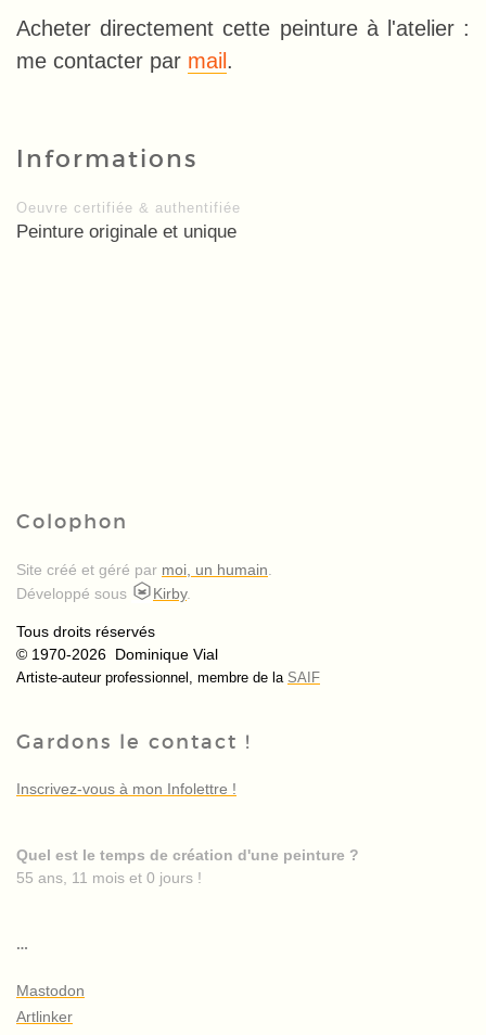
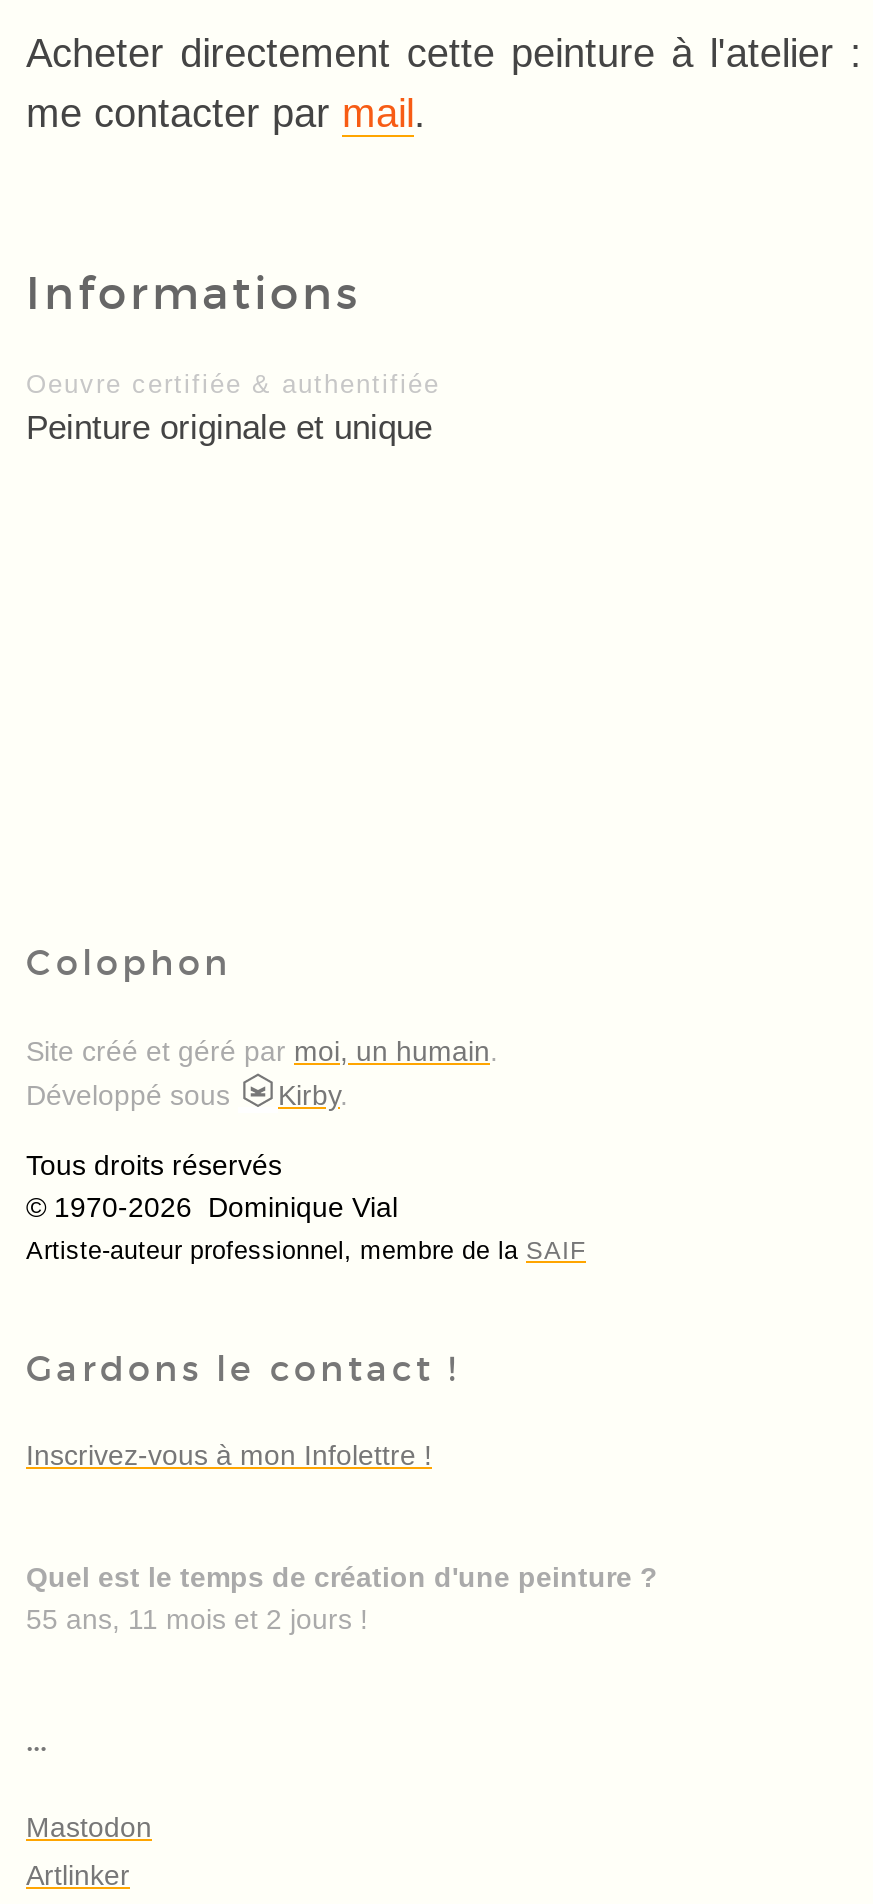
[16,869,202,887] 55 ans, 11 mois et 0 jours ! -> [26,1603,368,1635] 55 ans, 11 mois et 2 jours !

